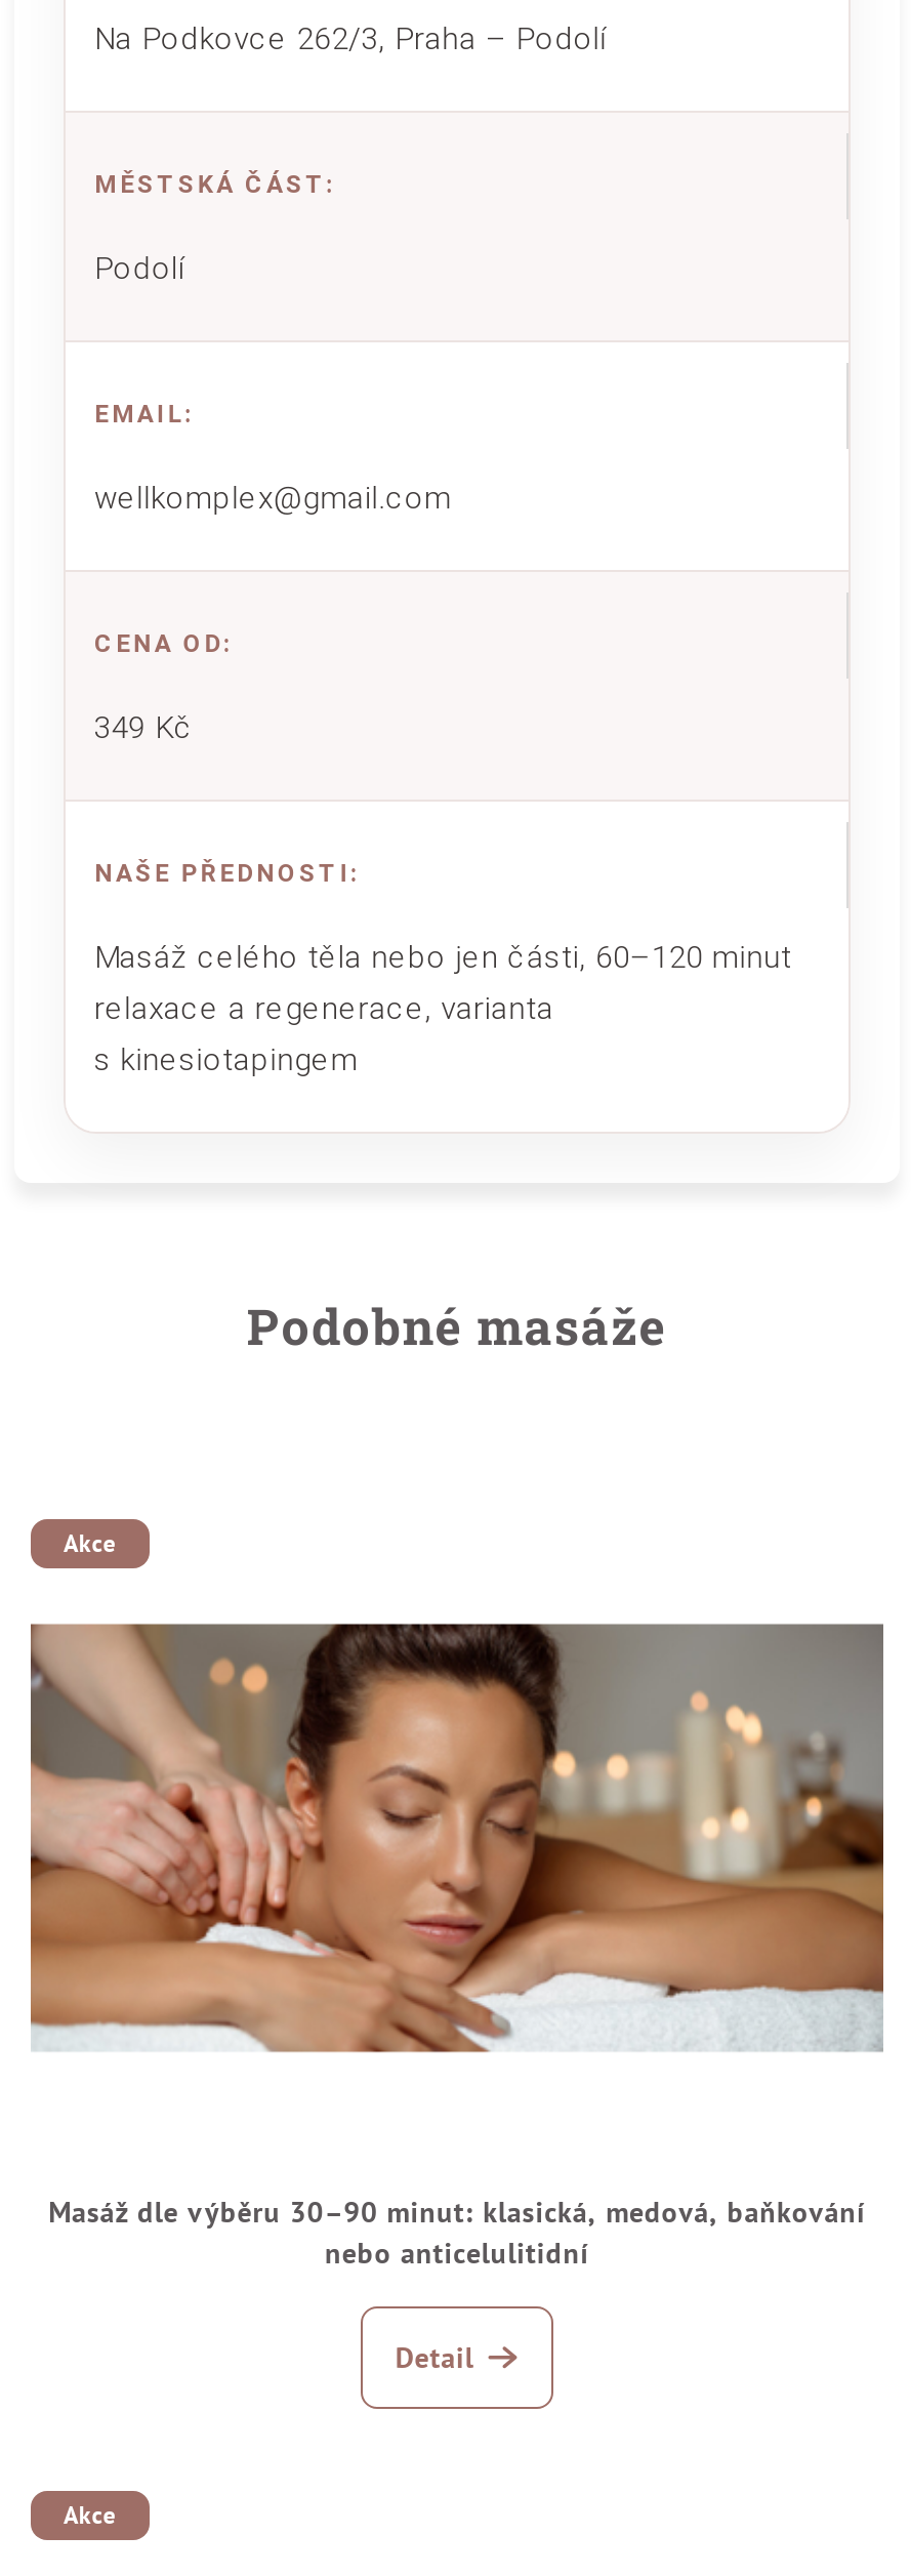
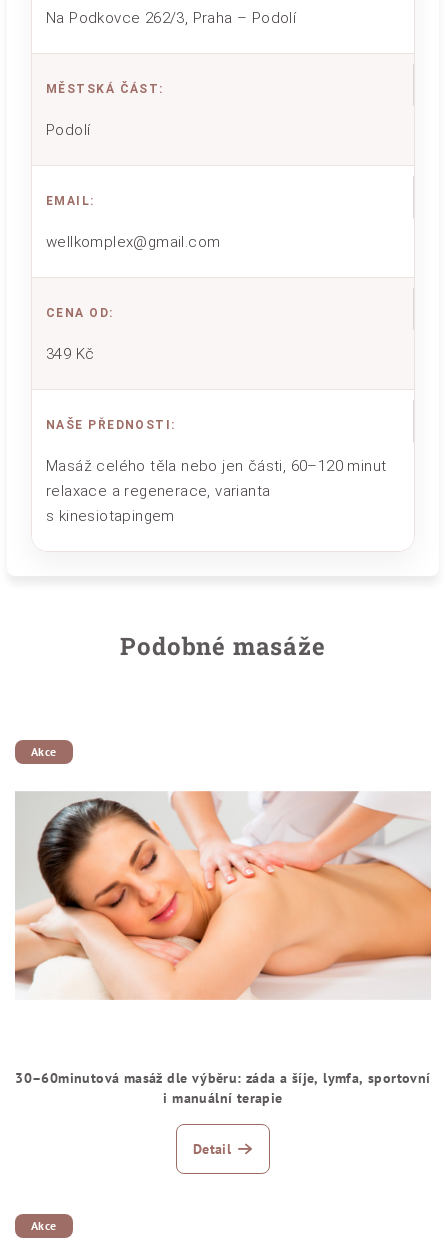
[29,1622,885,2054] [image] -> [15,791,432,1000] [image]
[48,2193,866,2271] Masáž dle výběru 30–90 minut: klasická, medová, baňkování | nebo anticelulitidní -> [15,1069,431,1107] 30–60minutová masáž dle výběru: záda a šíje, lymfa, sportovní | i manuální terapie

